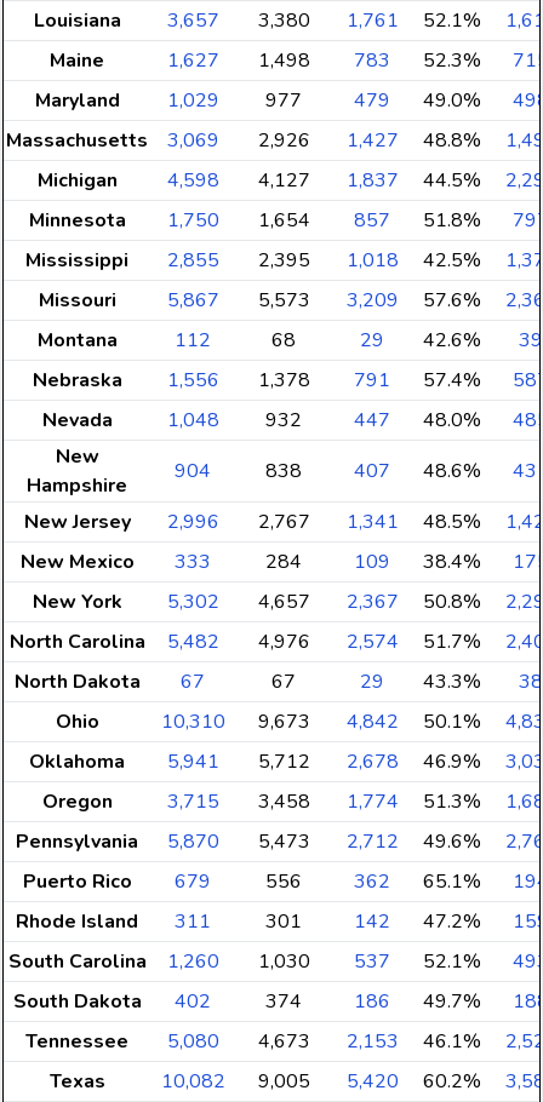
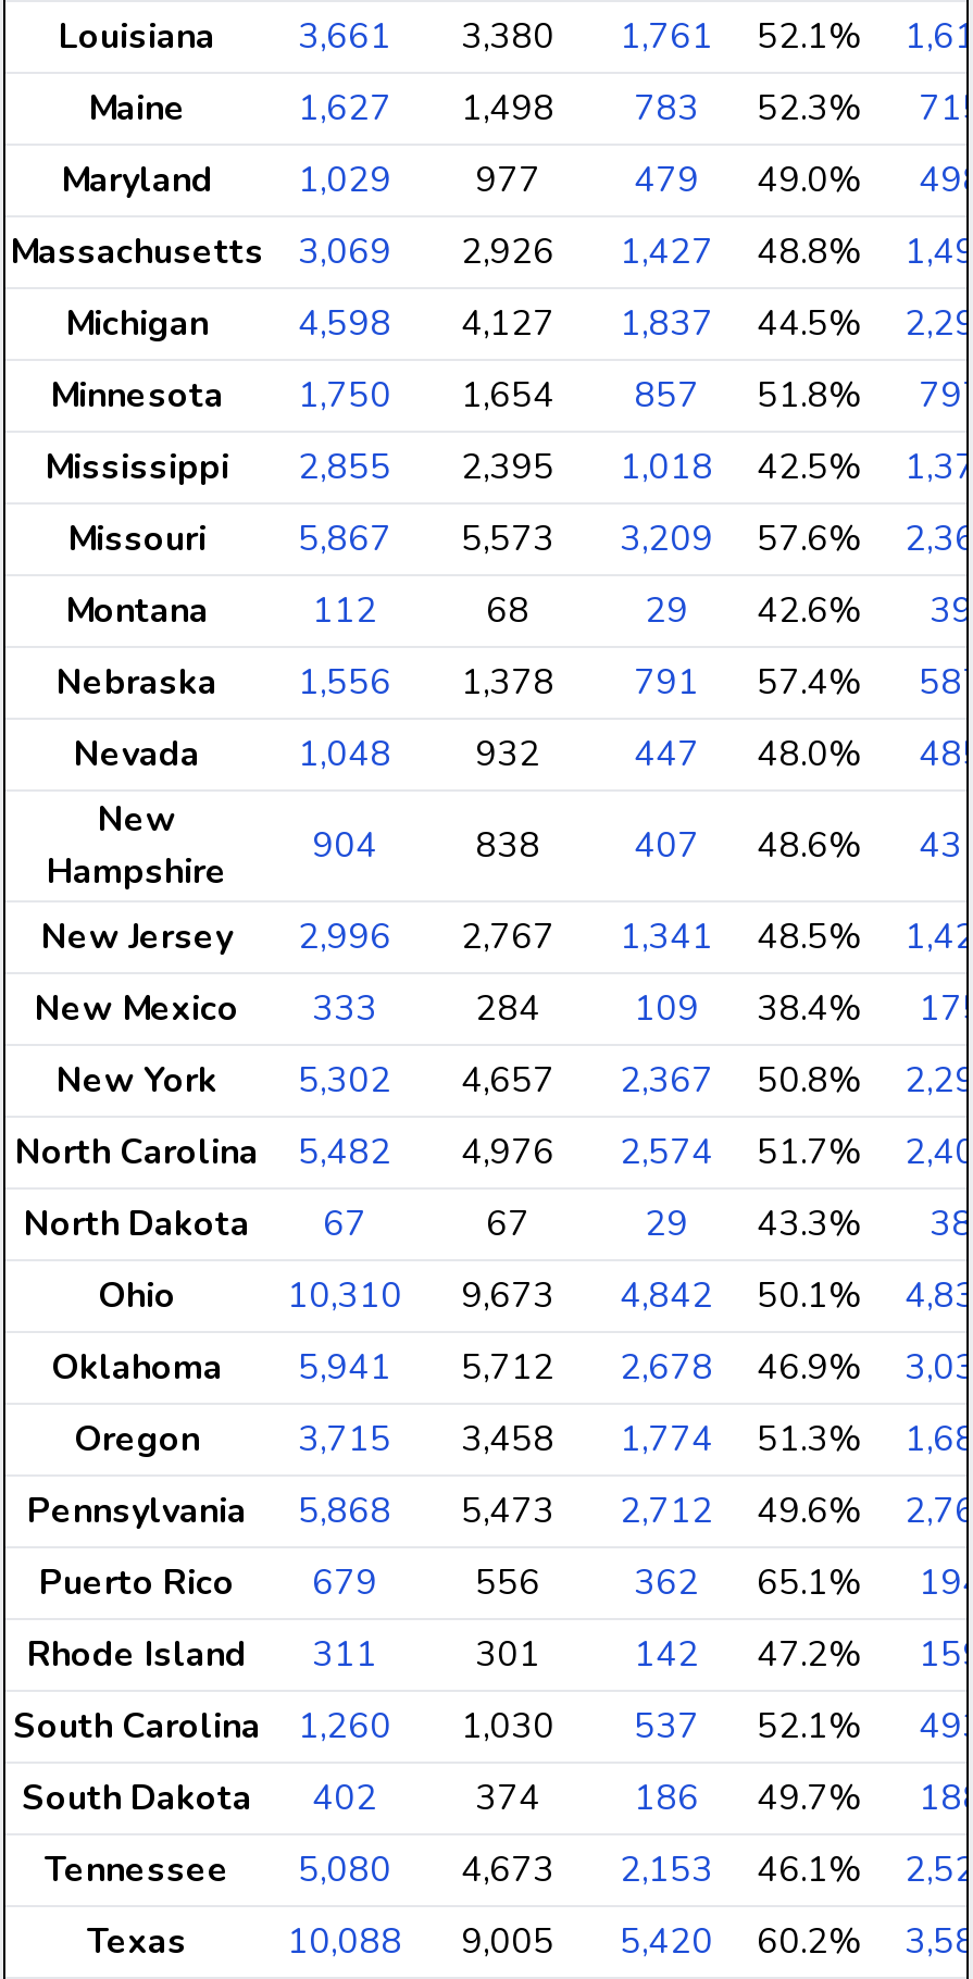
[167,7,219,34] 3,657 -> [298,13,391,61] 3,661
[167,828,219,855] 5,870 -> [298,1488,391,1535] 5,868
[161,1068,225,1095] 10,082 -> [287,1918,402,1966] 10,088

